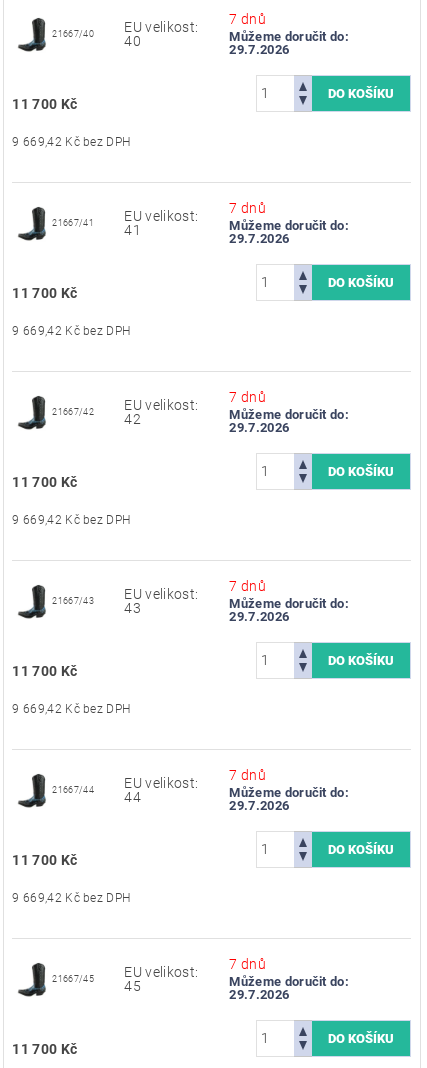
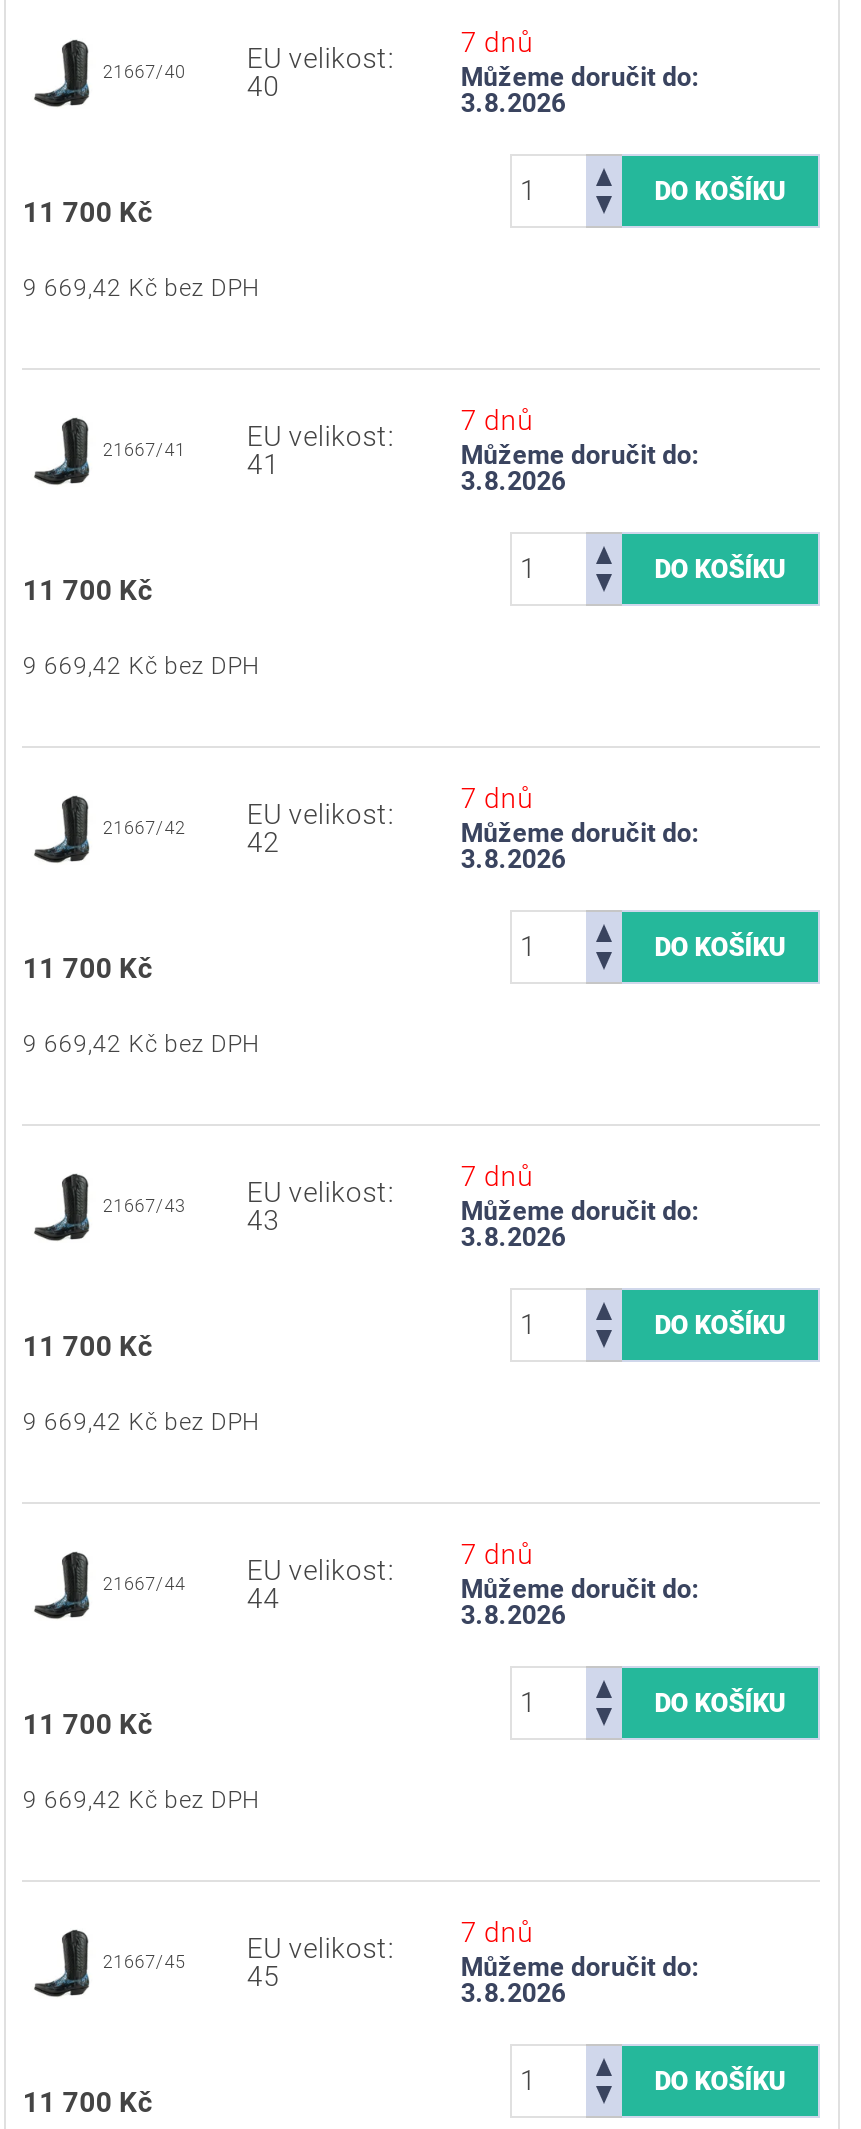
[229,42,289,57] 29.7.2026 -> [461,89,566,119] 3.8.2026
[229,231,289,246] 29.7.2026 -> [461,467,566,497] 3.8.2026
[229,420,289,435] 29.7.2026 -> [461,845,566,875] 3.8.2026
[229,609,289,624] 29.7.2026 -> [461,1223,566,1253] 3.8.2026
[229,798,289,813] 29.7.2026 -> [461,1601,566,1631] 3.8.2026
[229,987,289,1002] 29.7.2026 -> [461,1979,566,2009] 3.8.2026

